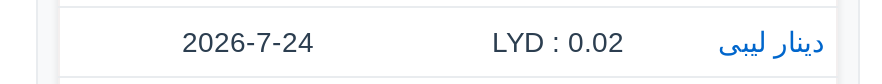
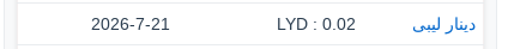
[182,26,314,58] 2026-7-24 -> [91,14,170,33] 2026-7-21

